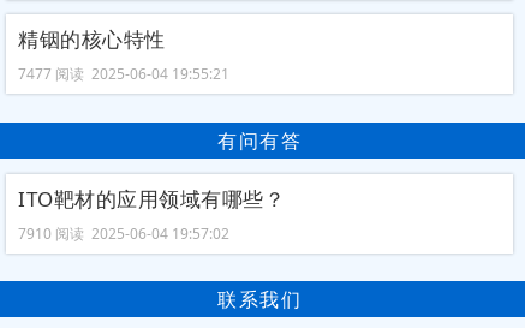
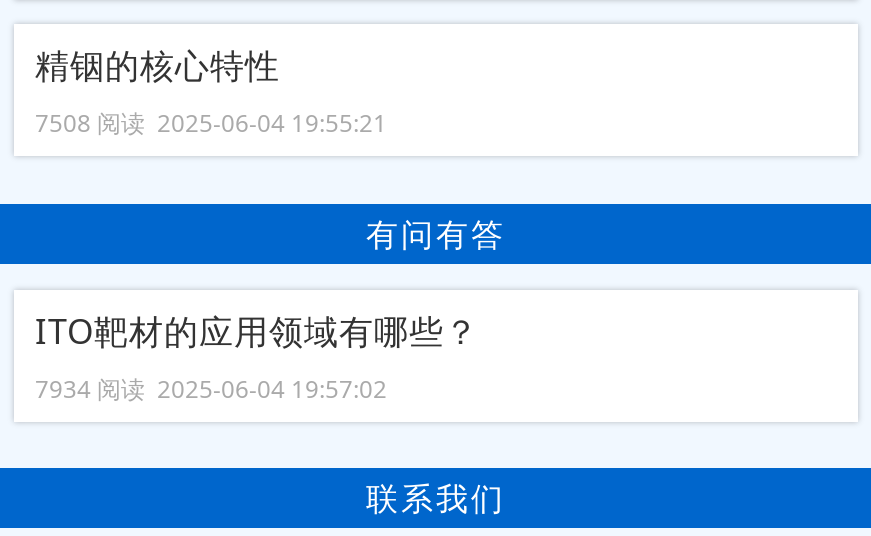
[19,64,230,84] 7477 阅读 2025-06-04 19:55:21 -> [35,106,387,140] 7508 阅读 2025-06-04 19:55:21
[19,223,230,244] 7910 阅读 2025-06-04 19:57:02 -> [35,372,387,406] 7934 阅读 2025-06-04 19:57:02

